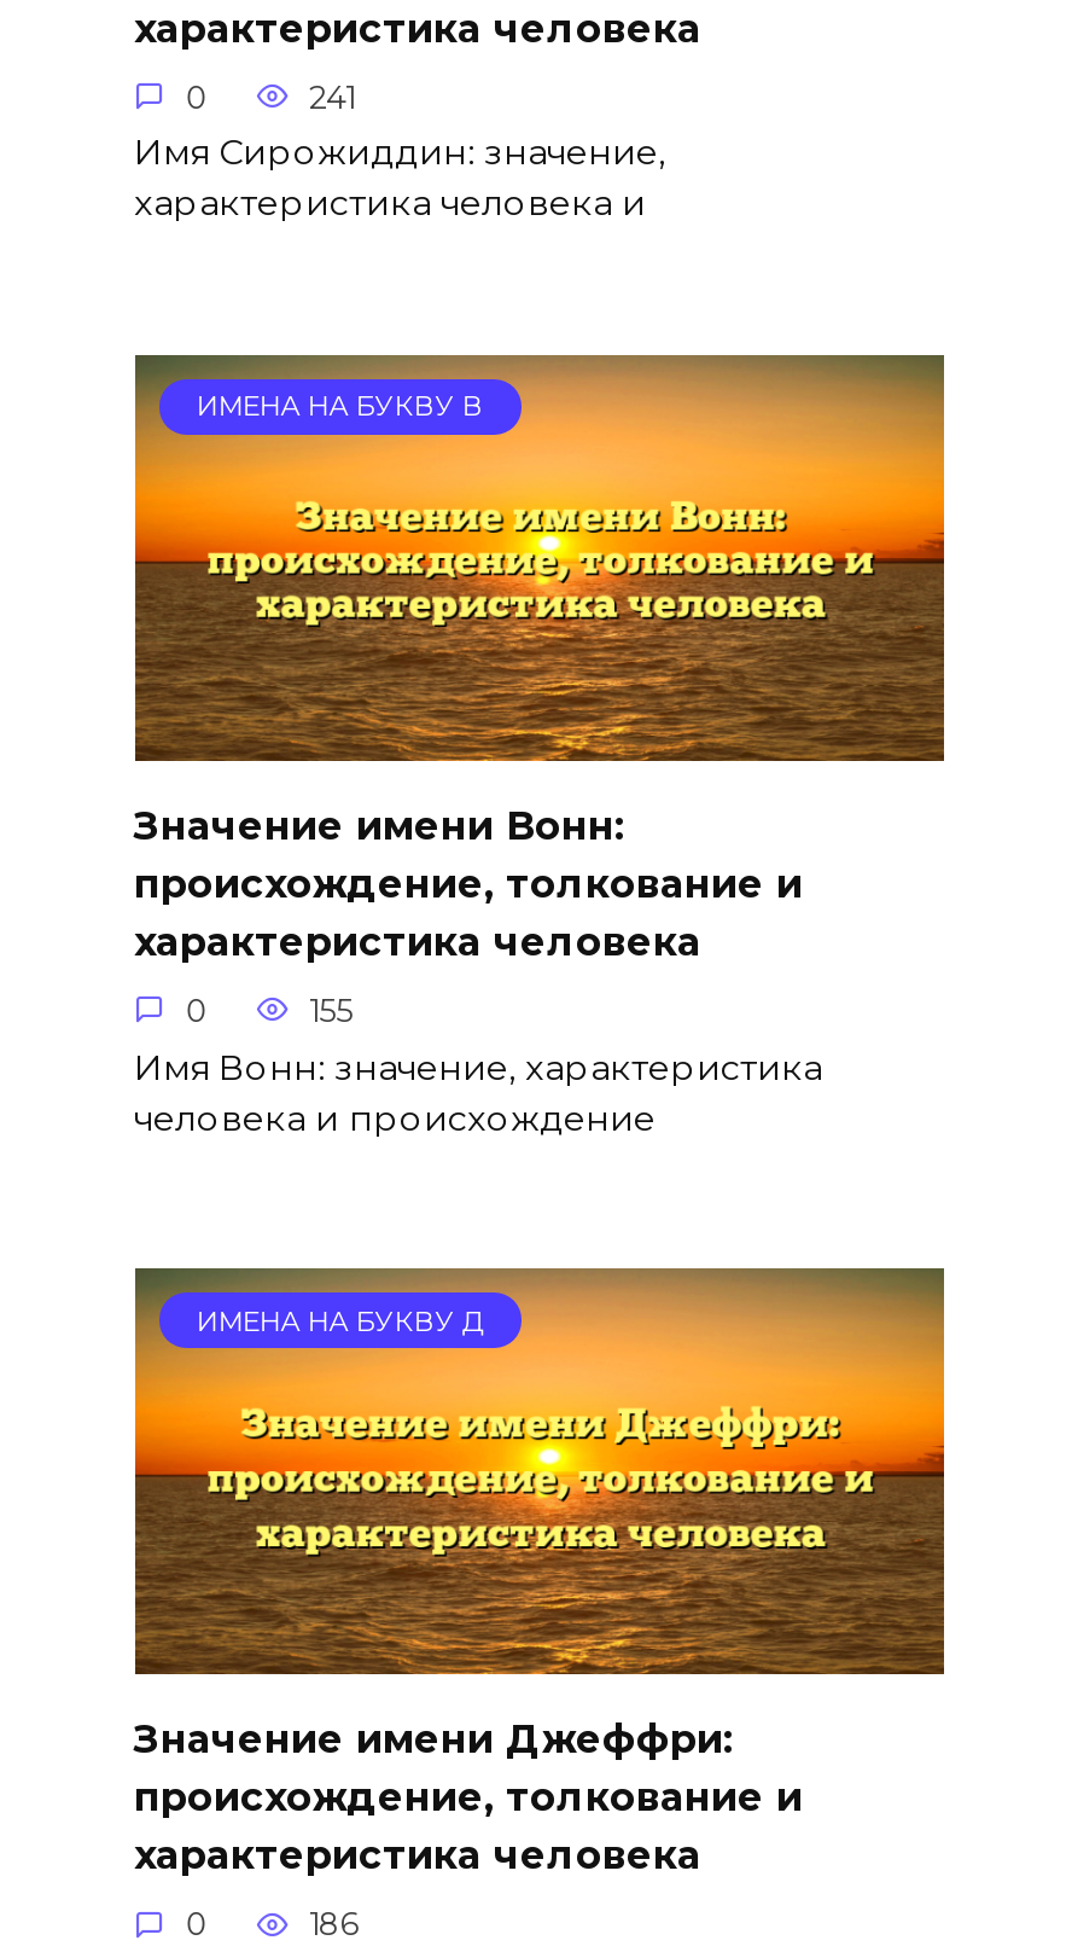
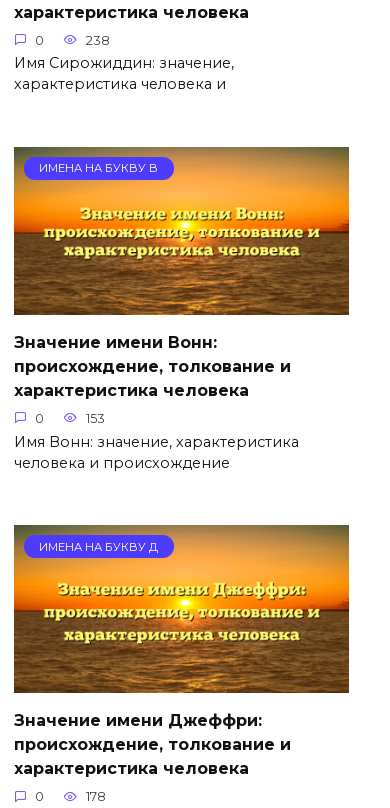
[309,79,355,115] 241 -> [86,33,110,48] 238
[309,993,353,1029] 155 -> [86,411,105,426] 153
[309,1906,360,1943] 186 -> [86,789,106,804] 178

